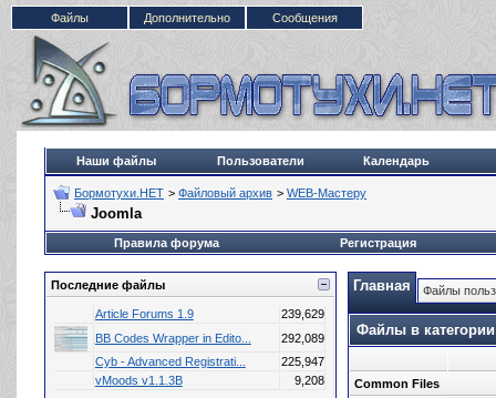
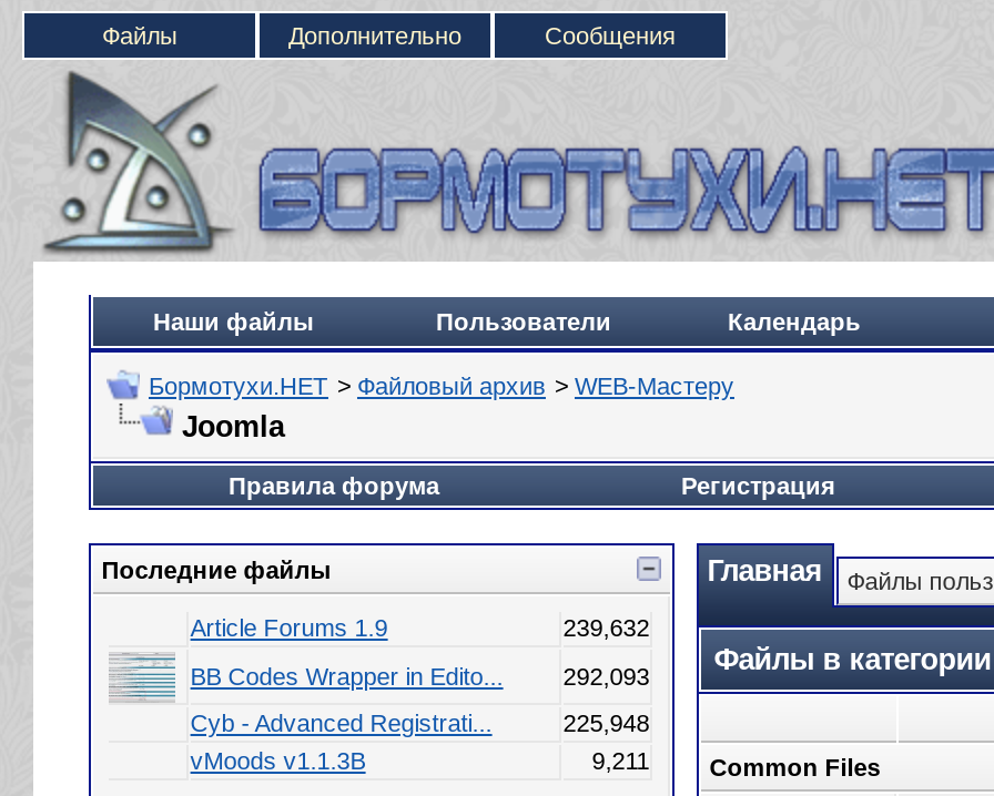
[281,307,324,320] 239,629 -> [563,614,650,641] 239,632
[281,331,324,345] 292,089 -> [563,663,650,690] 292,093
[281,355,324,368] 225,947 -> [563,710,650,736] 225,948
[294,374,324,387] 9,208 -> [592,747,650,774] 9,211

